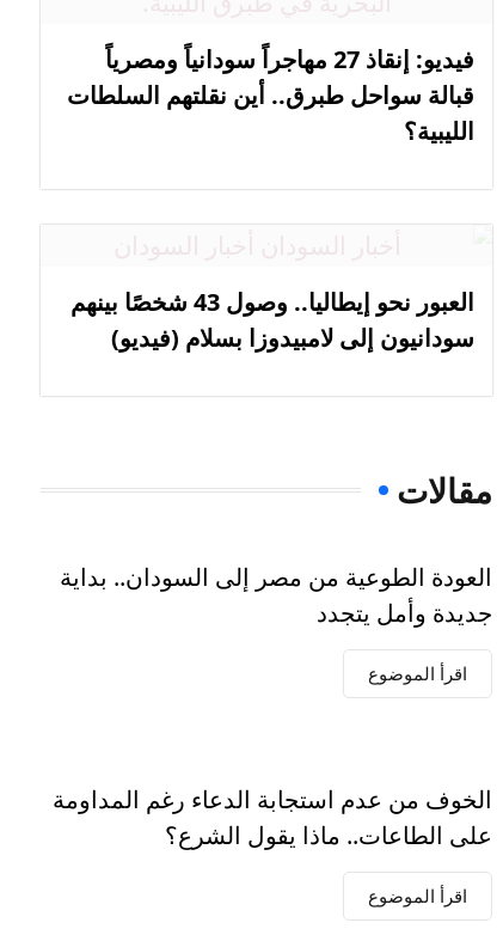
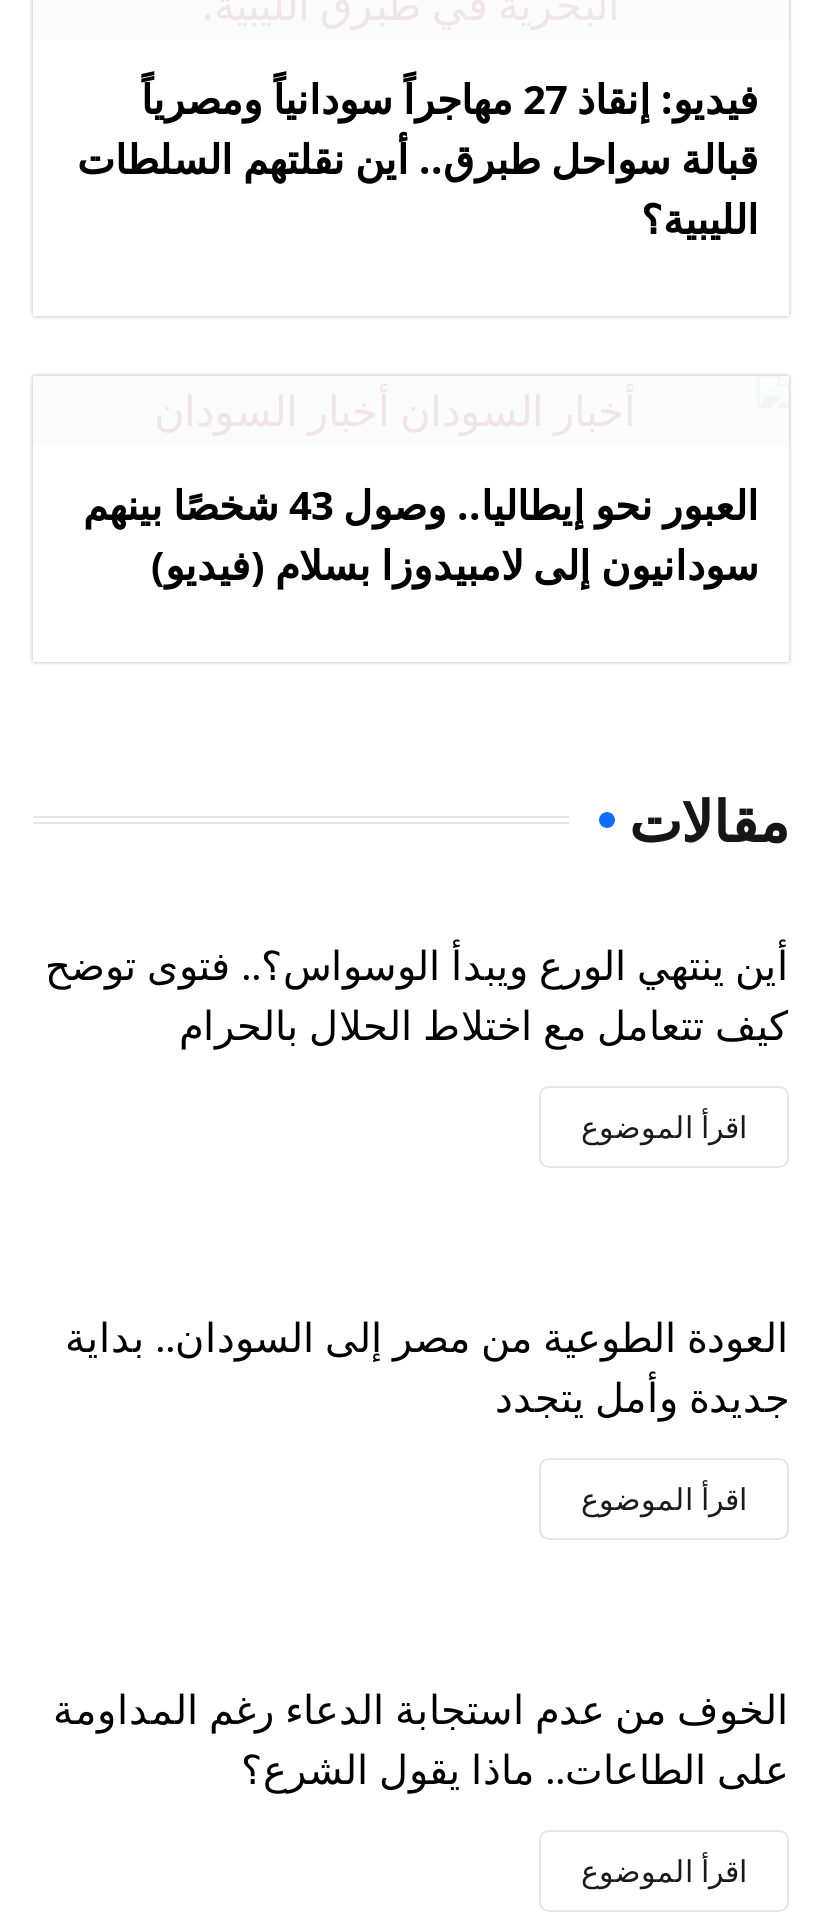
none -> [45,938,789,1146] أين ينتهي الورع ويبدأ الوسواس؟.. فتوى توضح | كيف تتعامل مع اختلاط الحلال بالحرام | اقرأ الموضوع

